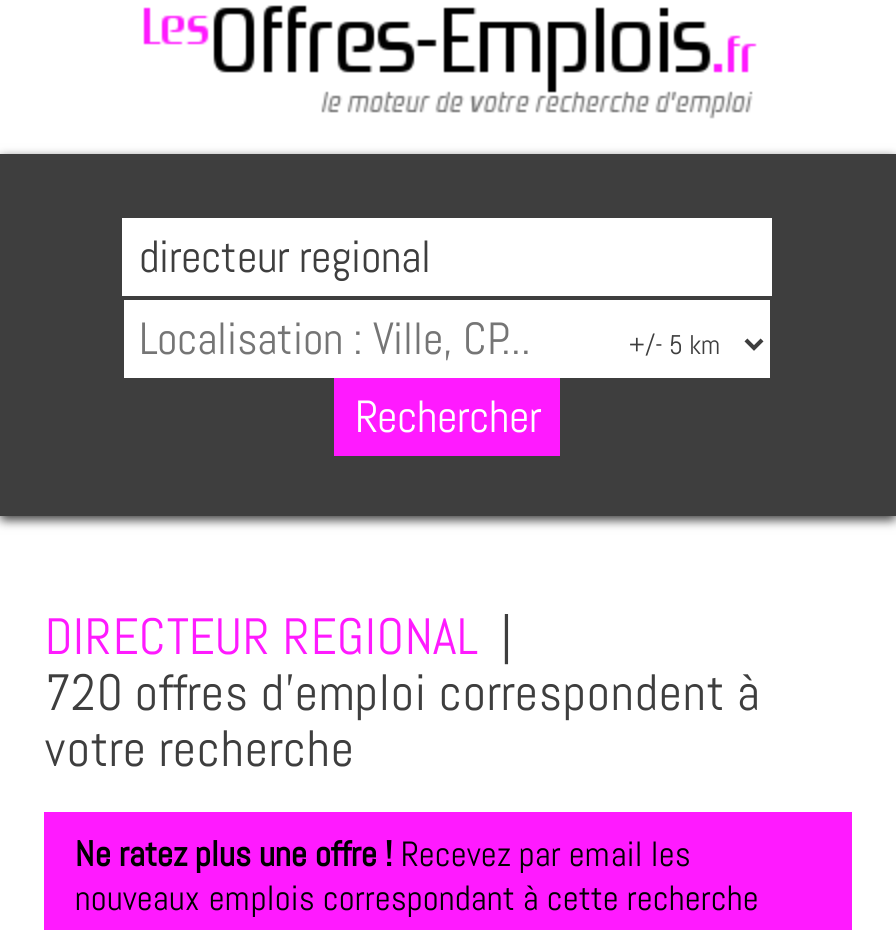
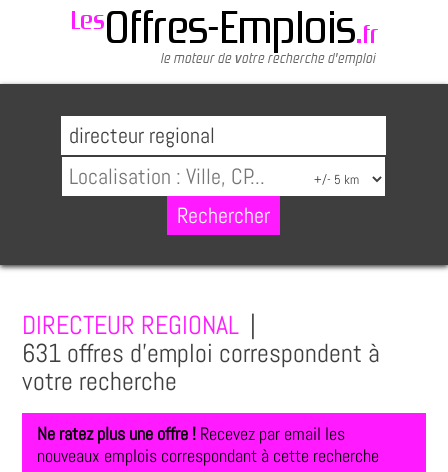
[45,660,761,726] 720 offres d'emploi correspondent à -> [22,337,380,370] 631 offres d'emploi correspondent à

